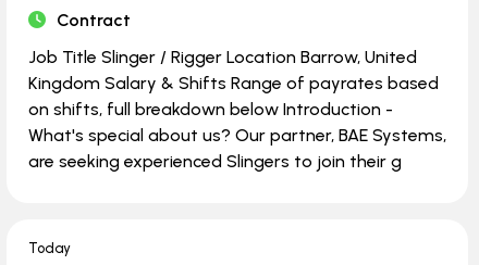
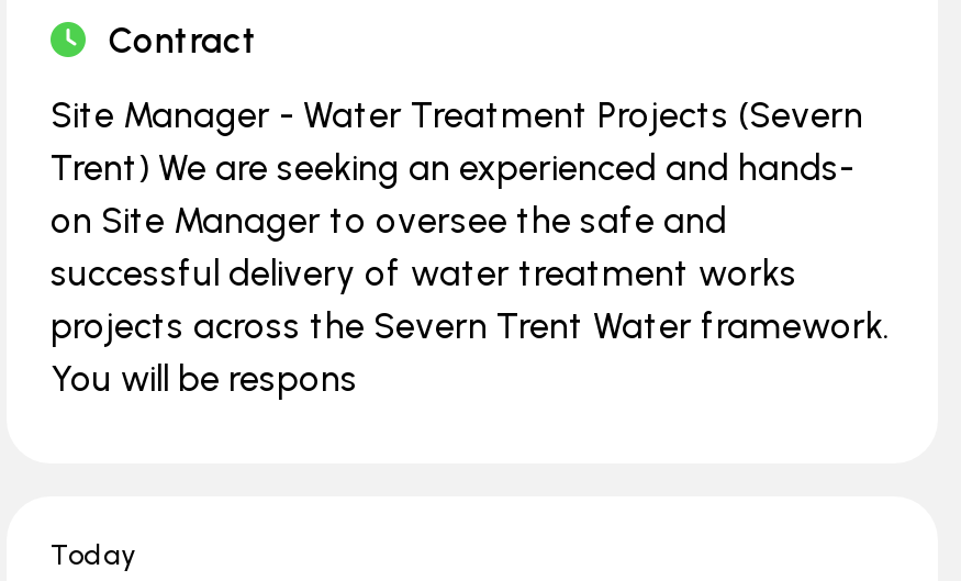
[28,47,446,172] Job Title Slinger / Rigger Location Barrow, United | Kingdom Salary & Shifts Range of payrates based | on shifts, full breakdown below Introduction - | What's special about us? Our partner, BAE Systems, | are seeking experienced Slingers to join their g -> [51,94,890,400] Site Manager - Water Treatment Projects (Severn | Trent) We are seeking an experienced and hands- | on Site Manager to oversee the safe and | successful delivery of water treatment works | projects across the Severn Trent Water framework. | You will be respons

